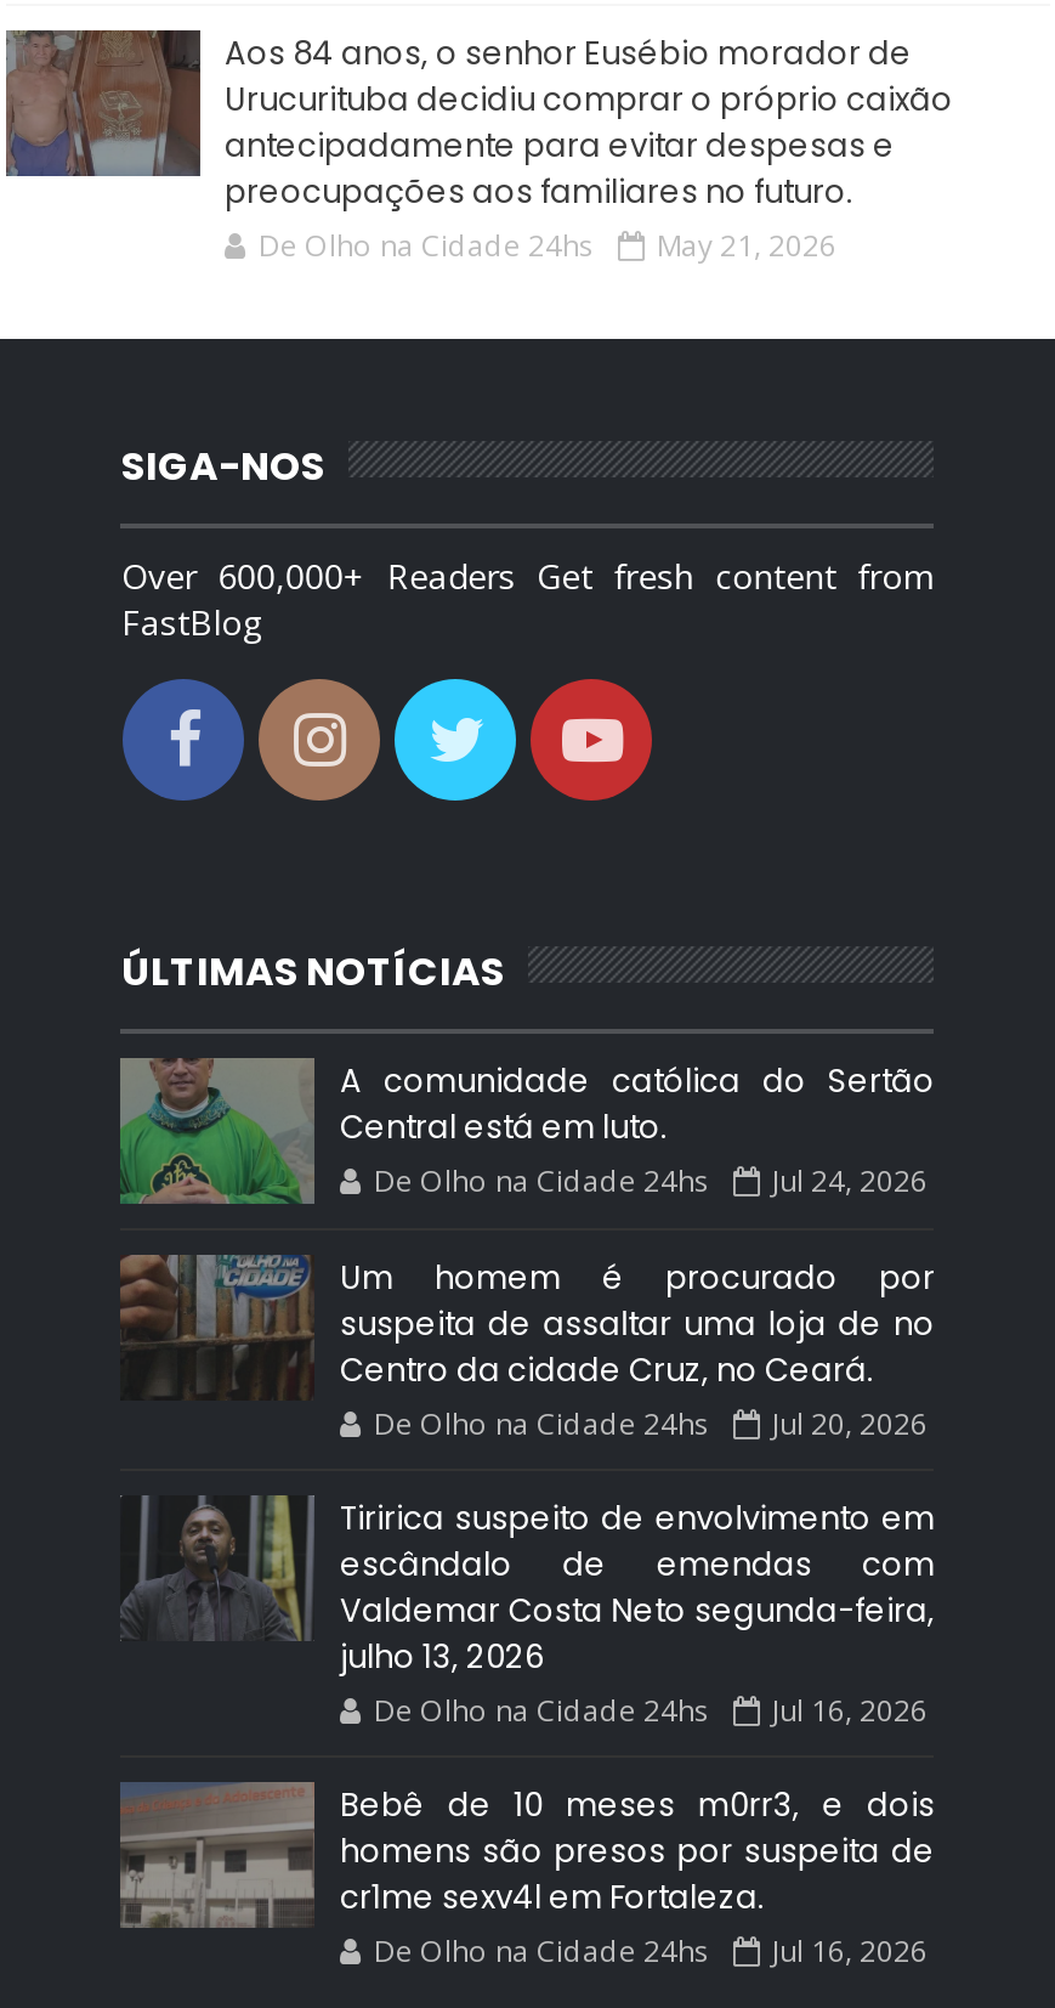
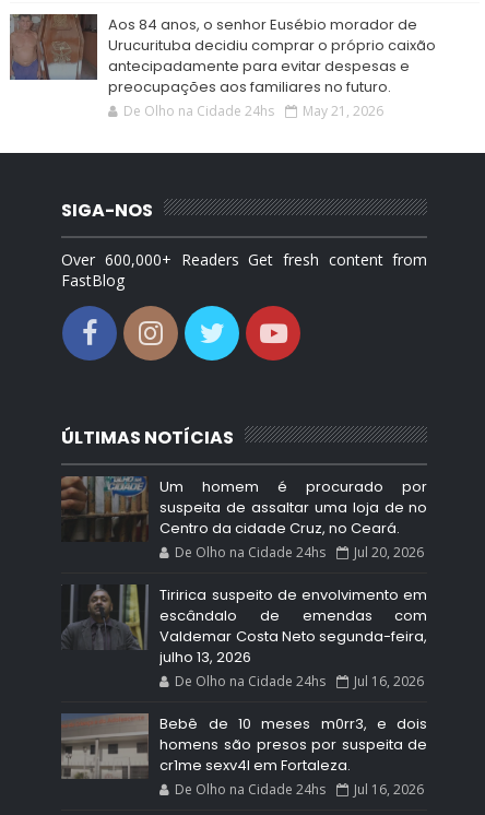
[118,1058,935,1204] [image] | A comunidade católica do Sertão | Central está em luto. | De Olho na Cidade 24hs | Jul 24, 2026 -> none

